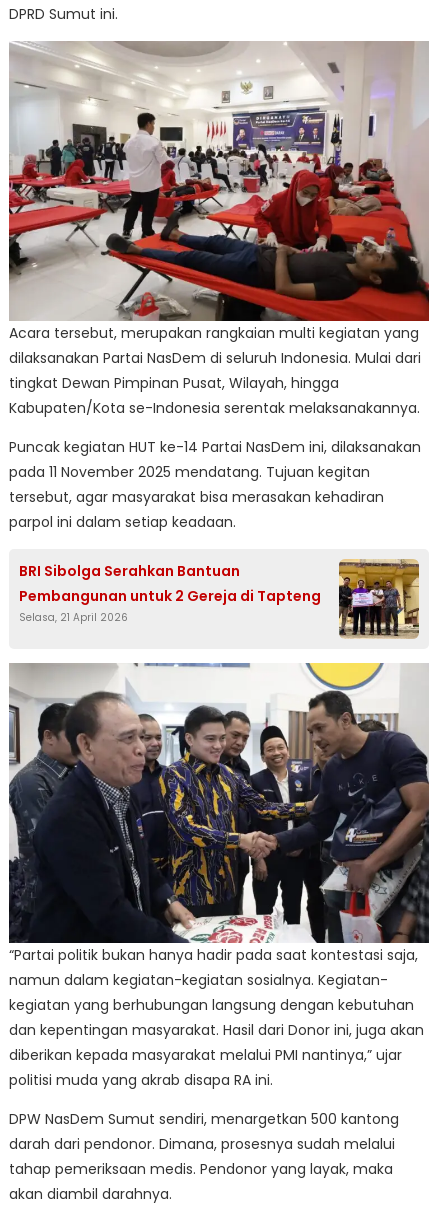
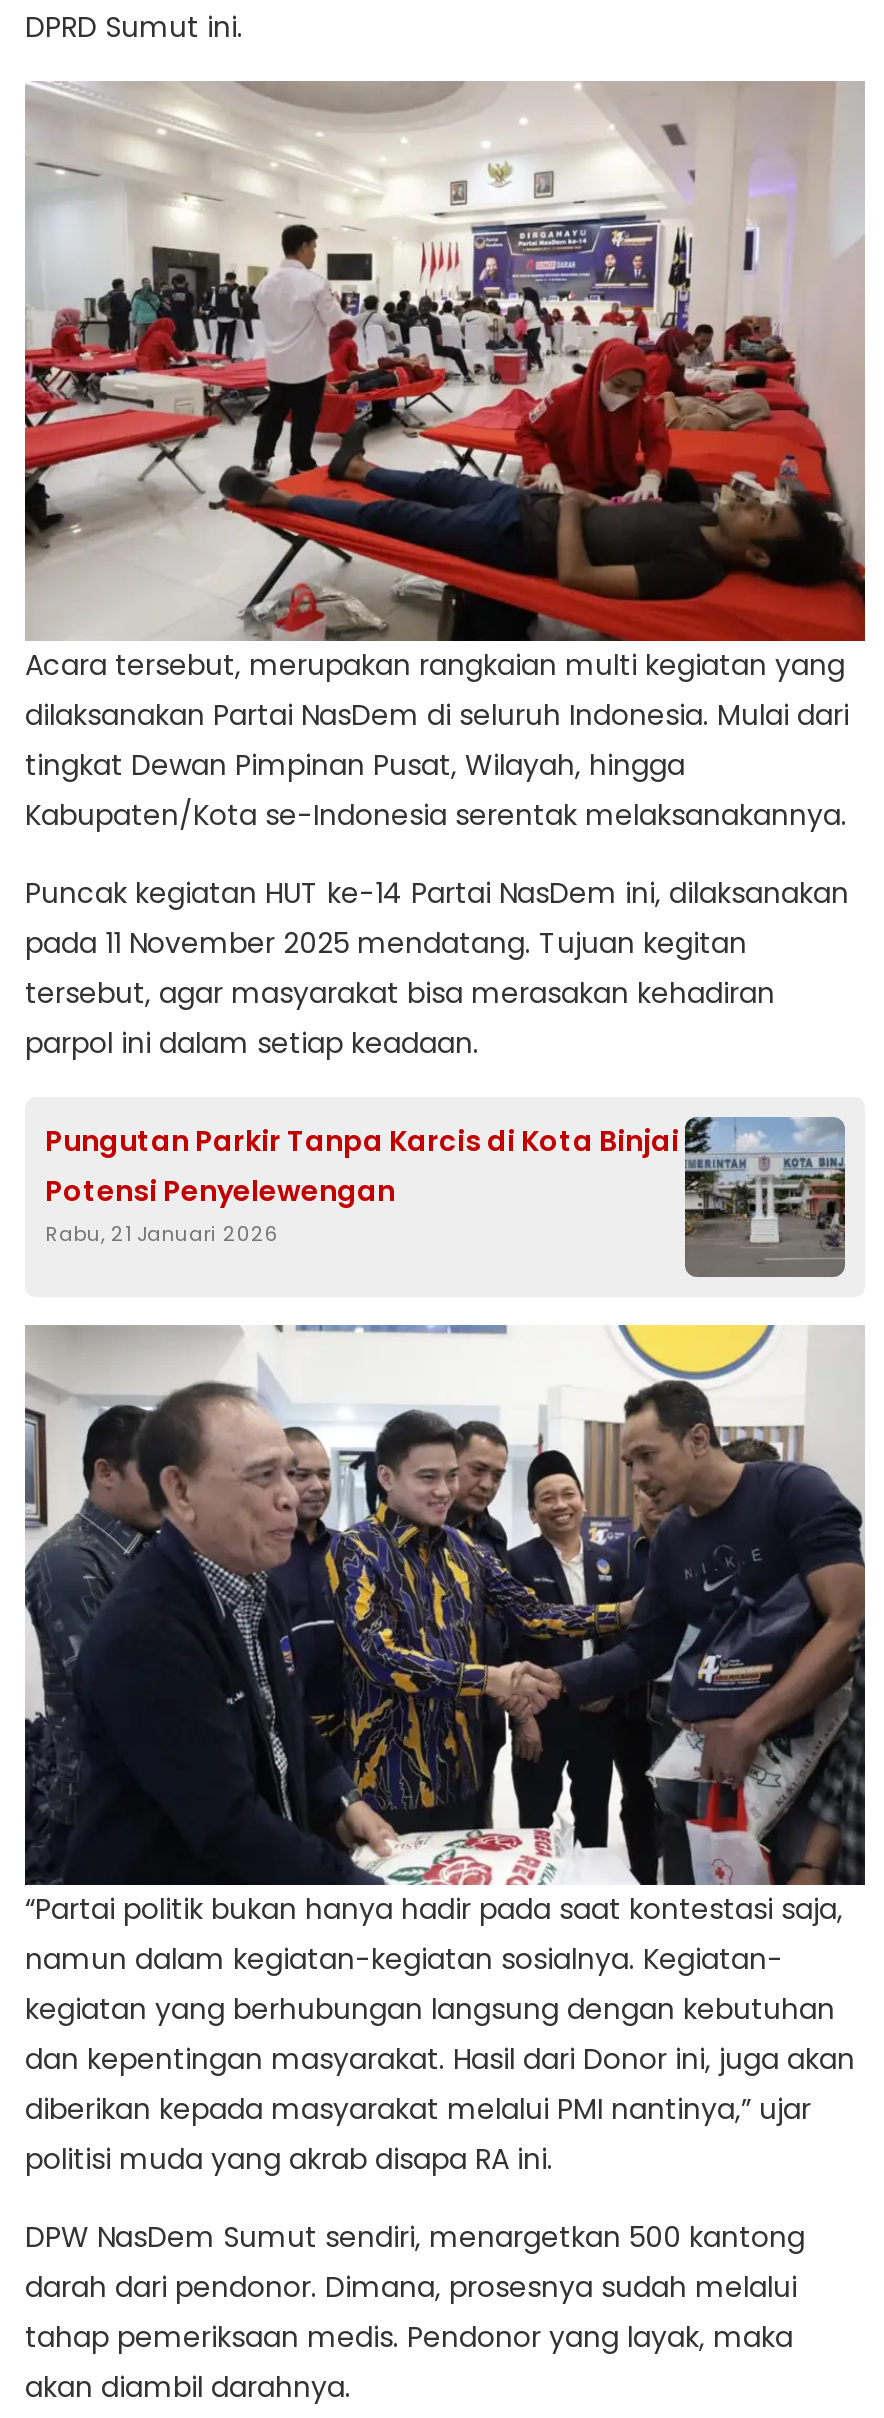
[19,559,420,639] [image] | BRI Sibolga Serahkan Bantuan | Pembangunan untuk 2 Gereja di Tapteng | Selasa, 21 April 2026 -> [45,1116,847,1278] [image] | Pungutan Parkir Tanpa Karcis di Kota Binjai | Potensi Penyelewengan | Rabu, 21 Januari 2026

